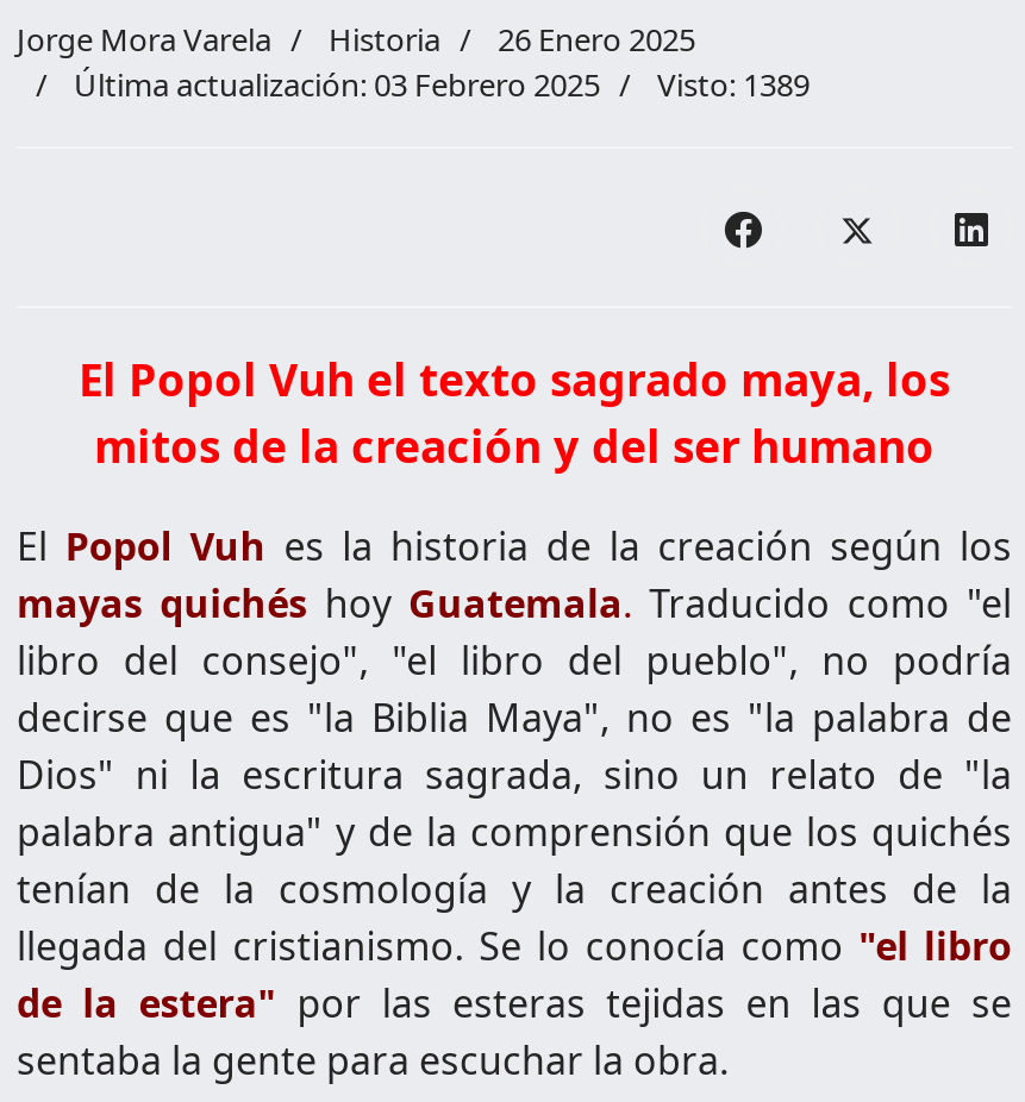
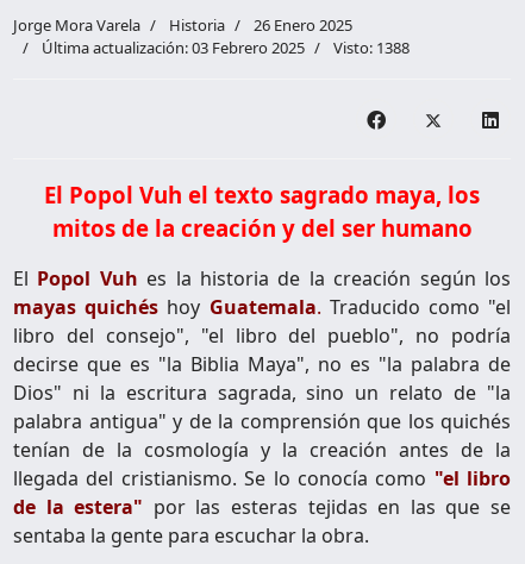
[74,63,810,106] Última actualización: 03 Febrero 2025 Visto: 1389 -> [42,37,410,58] Última actualización: 03 Febrero 2025 Visto: 1388

